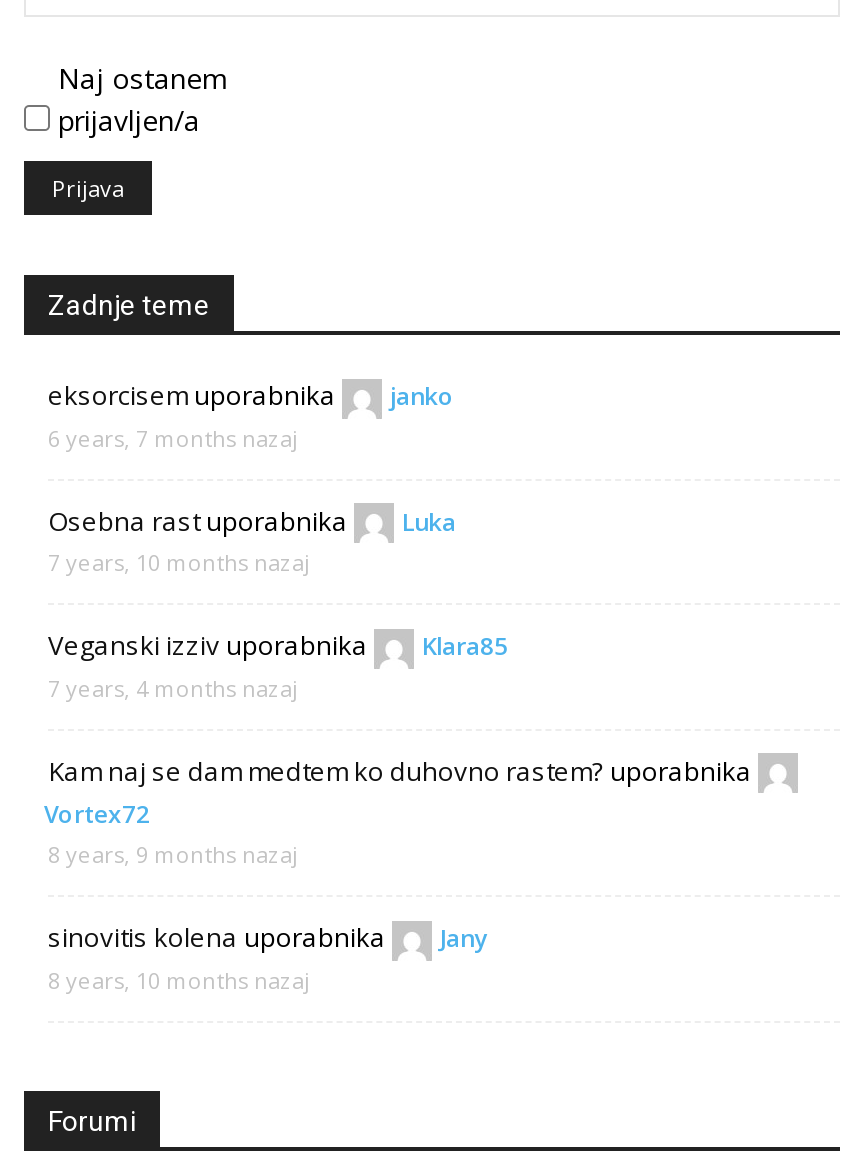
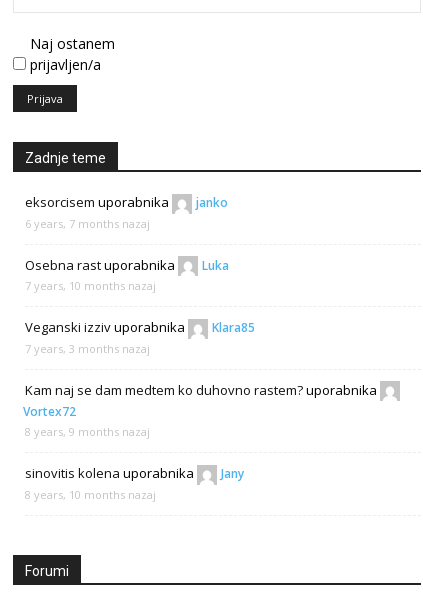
[48,672,298,702] 7 years, 4 months nazaj -> [25,340,150,355] 7 years, 3 months nazaj

